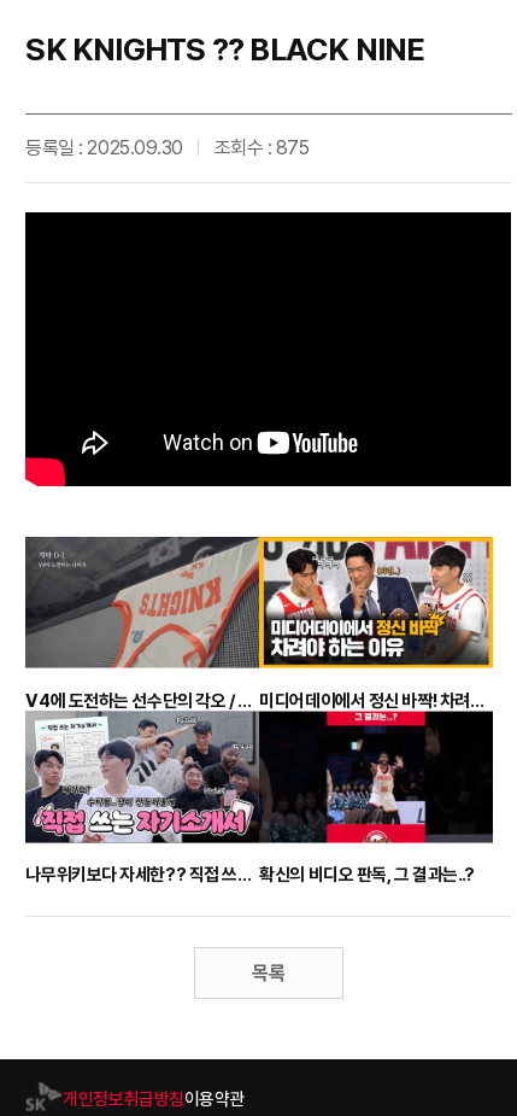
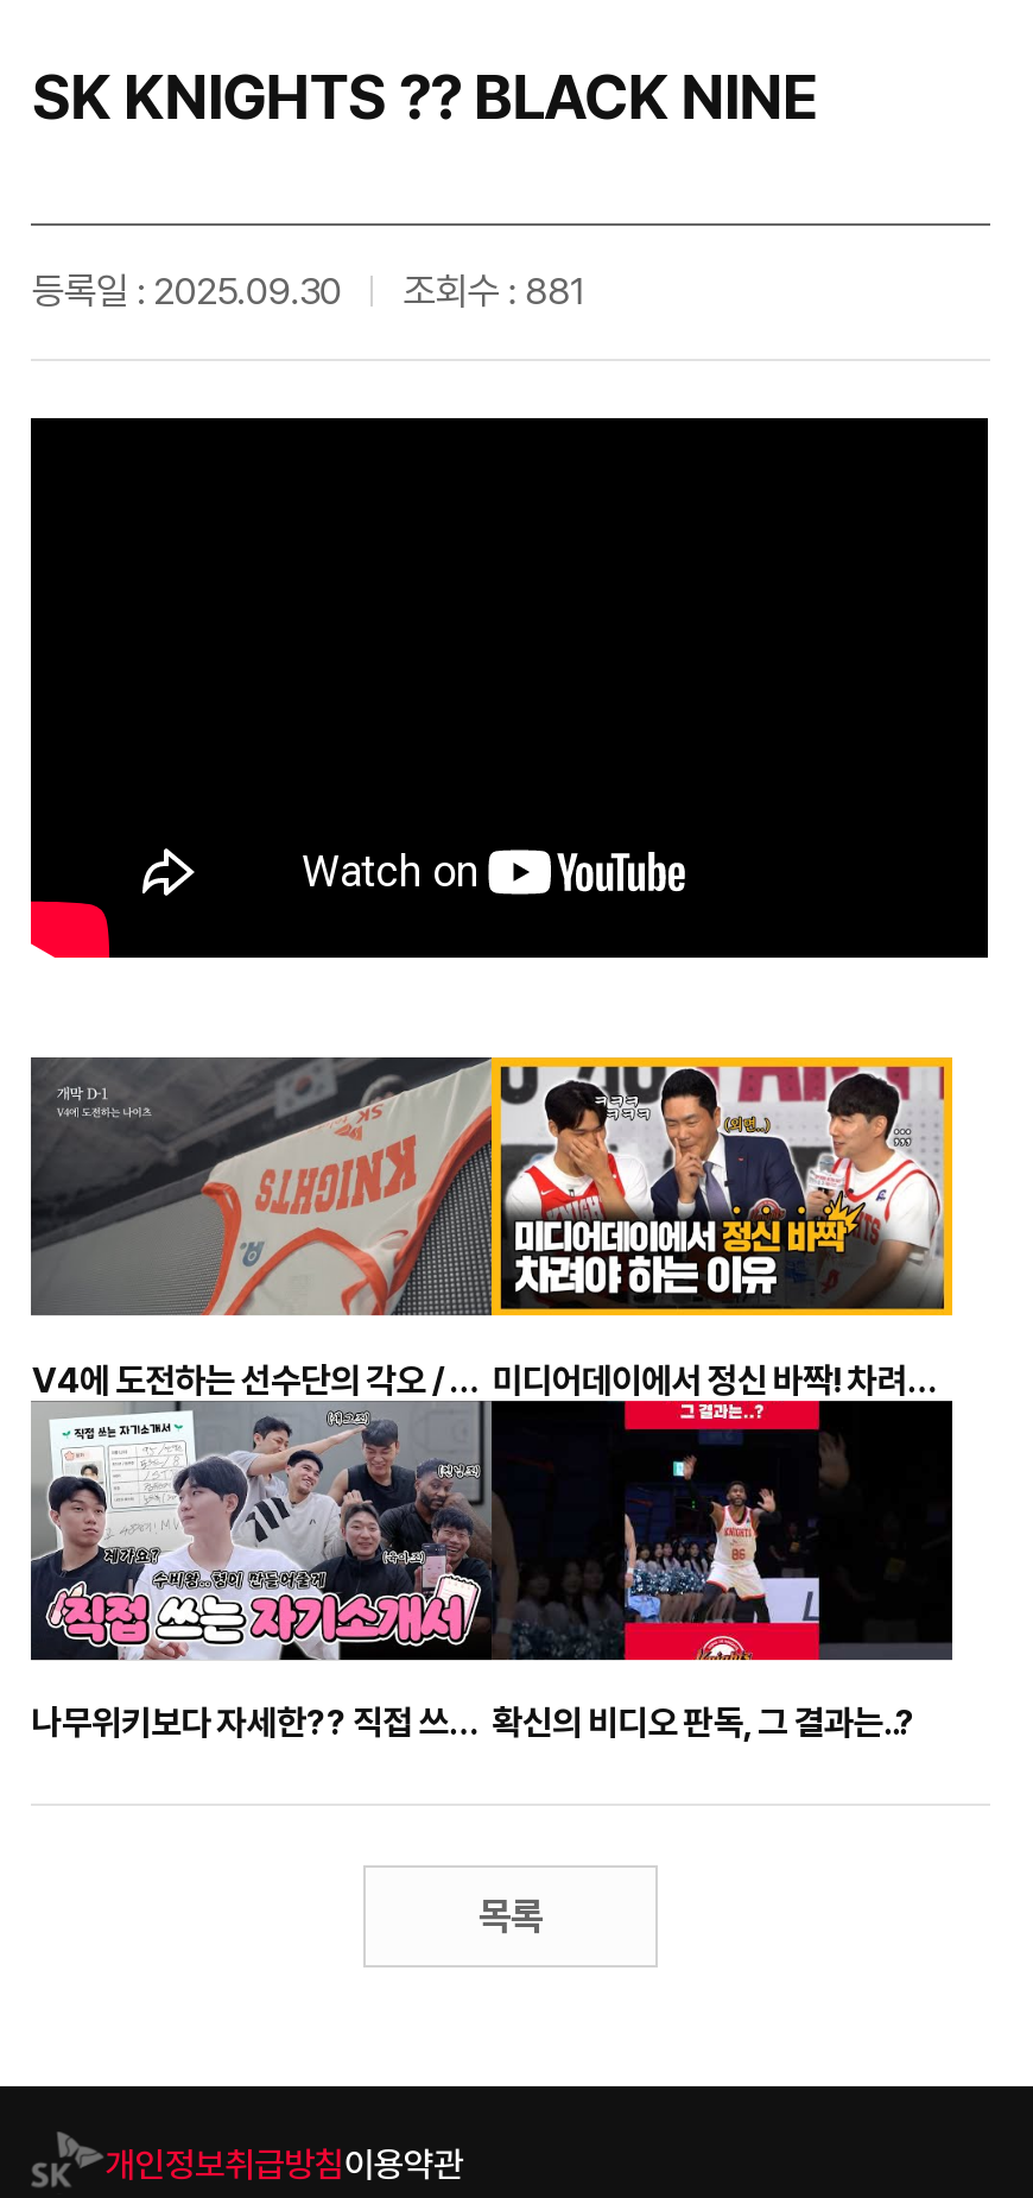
[26,136,309,159] 등록일 : 2025.09.30 조회수 : 875 -> [32,269,585,314] 등록일 : 2025.09.30 조회수 : 881

